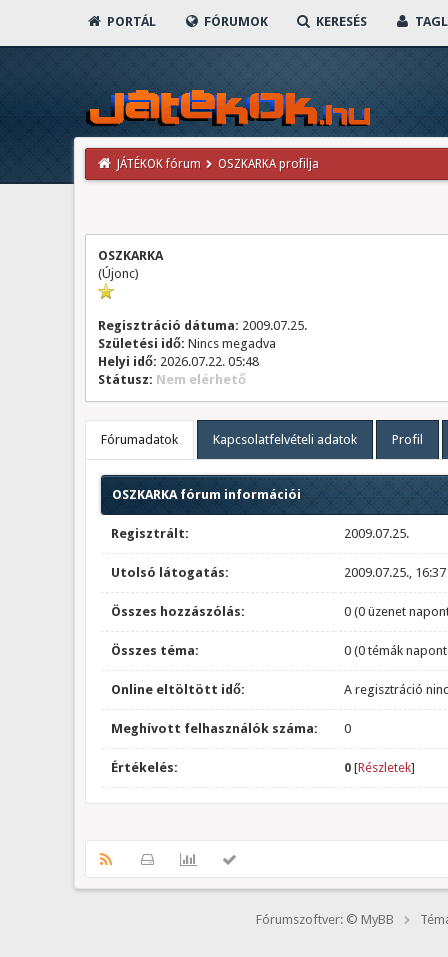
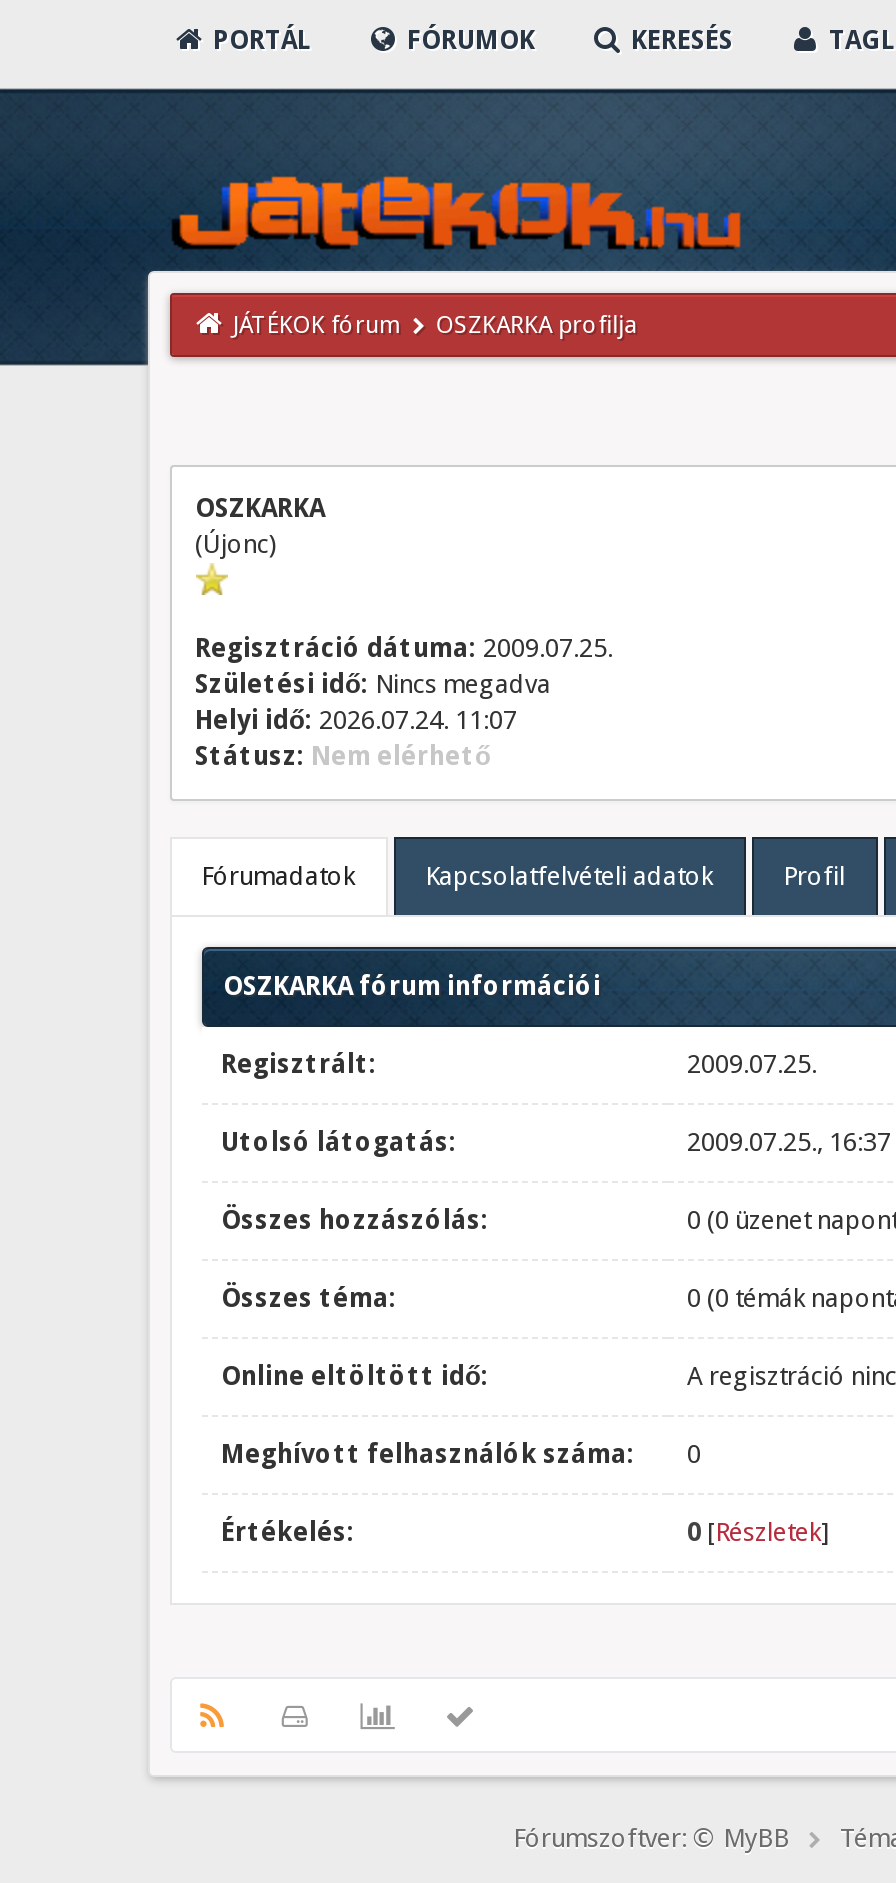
[97,354,258,369] Helyi idő: 2026.07.22. 05:48 -> [195,705,517,735] Helyi idő: 2026.07.24. 11:07

